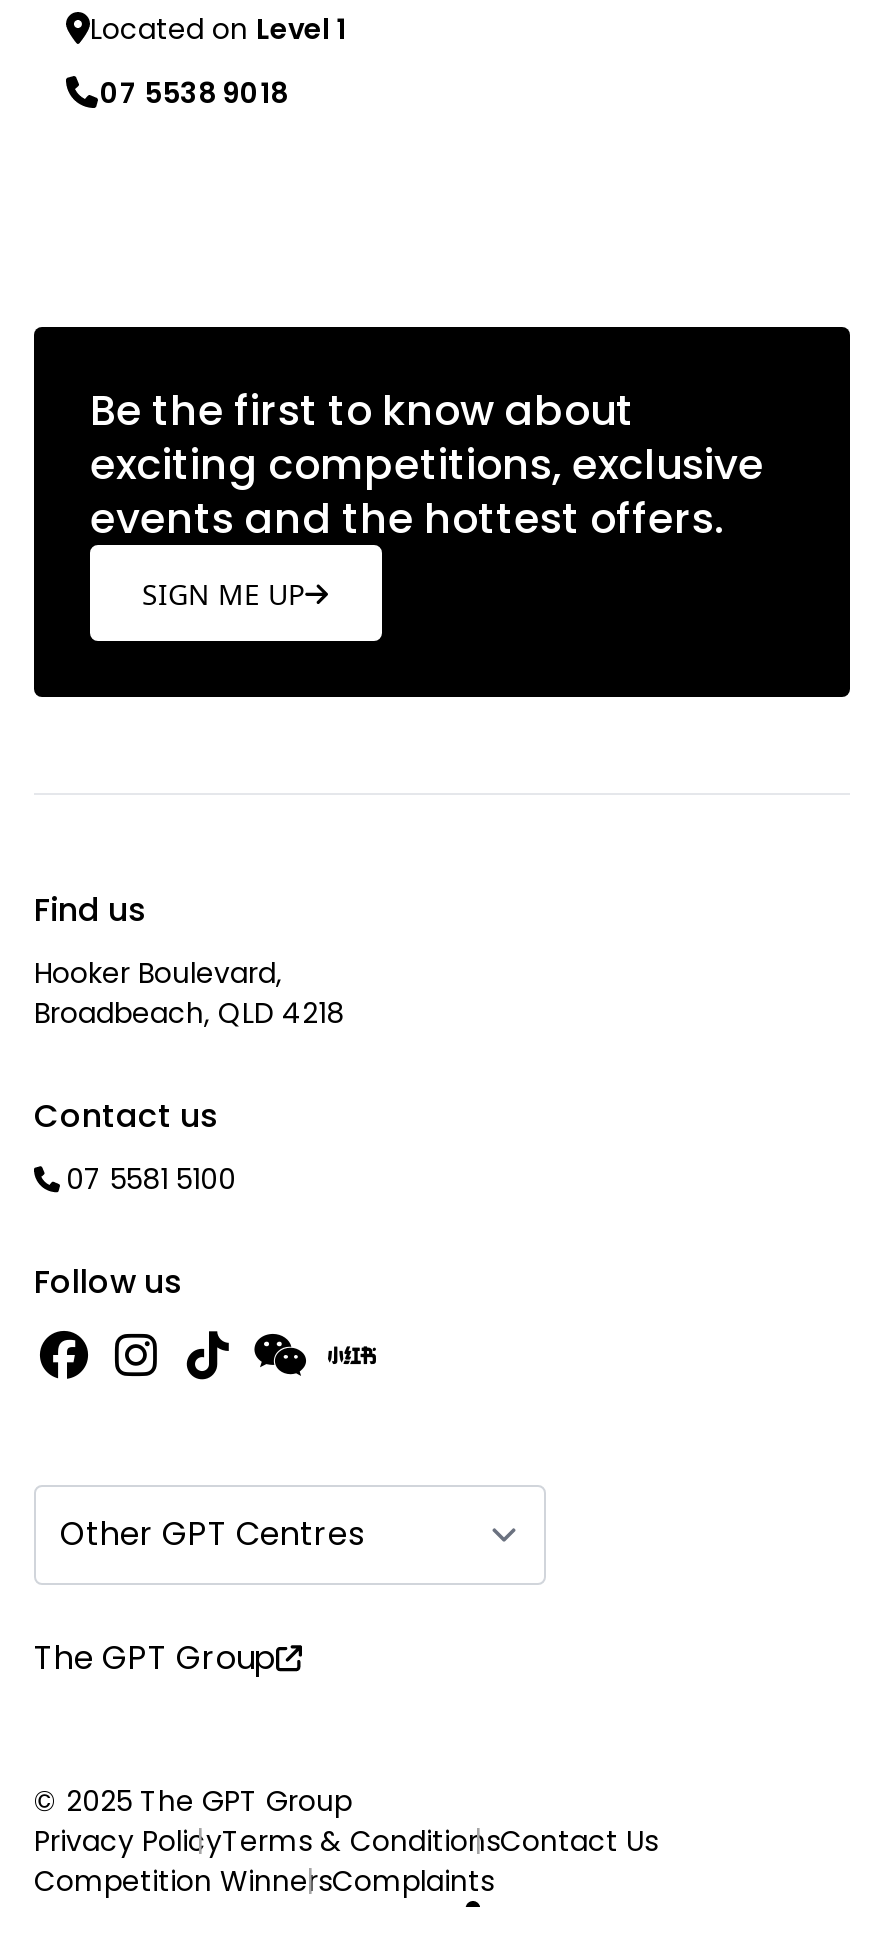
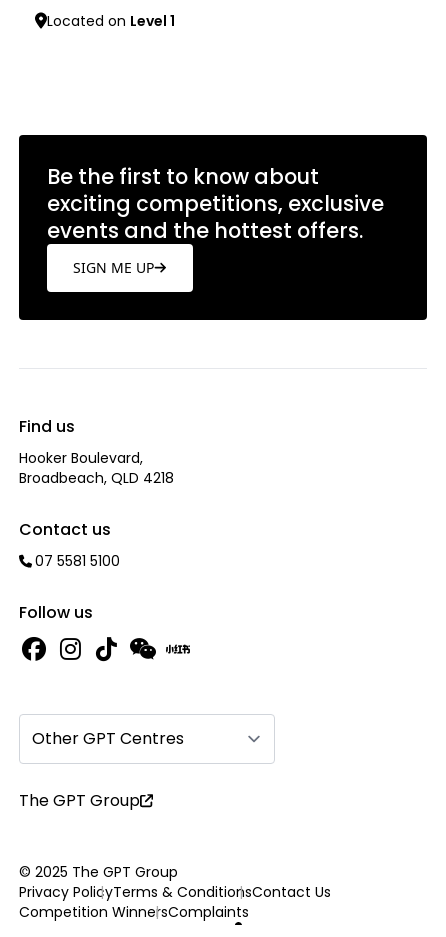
[100,73,288,113] 07 5538 9018 -> none

